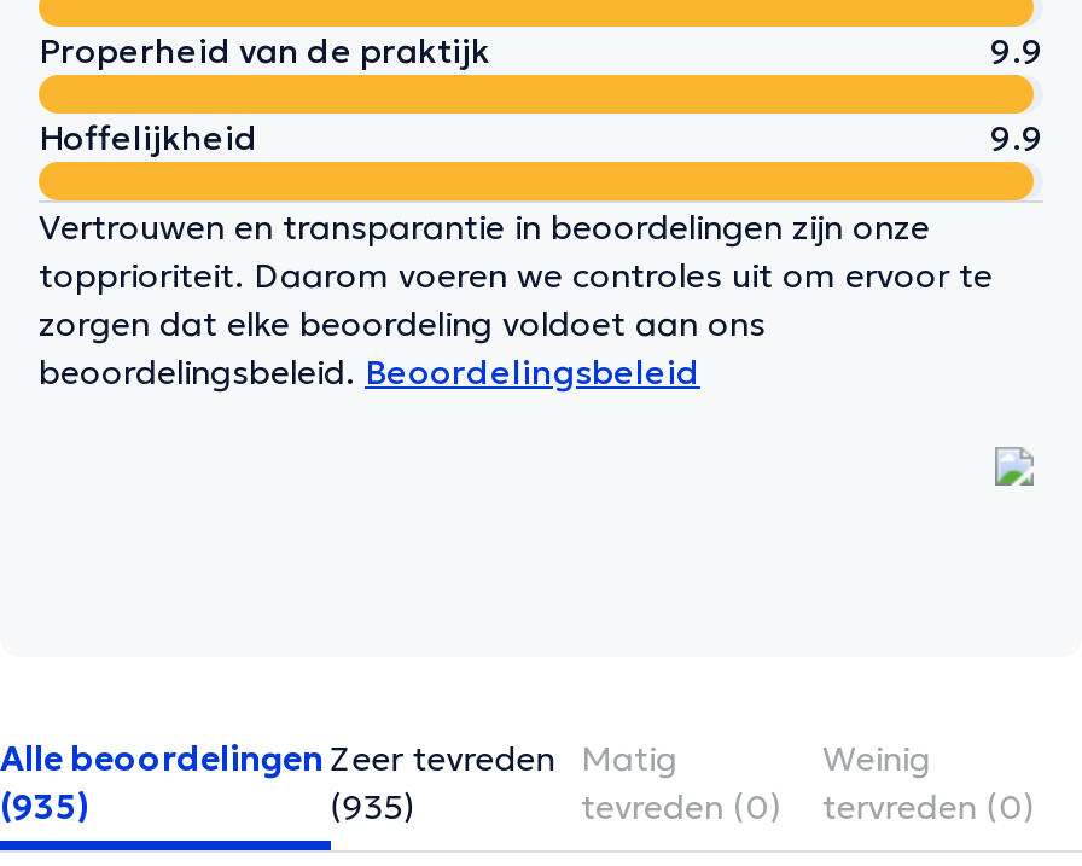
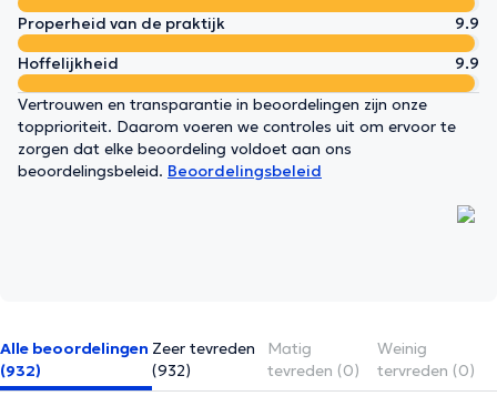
[0,785,89,829] (935) -> [0,361,41,380] (932)
[330,785,415,829] (935) -> [152,361,191,380] (932)

